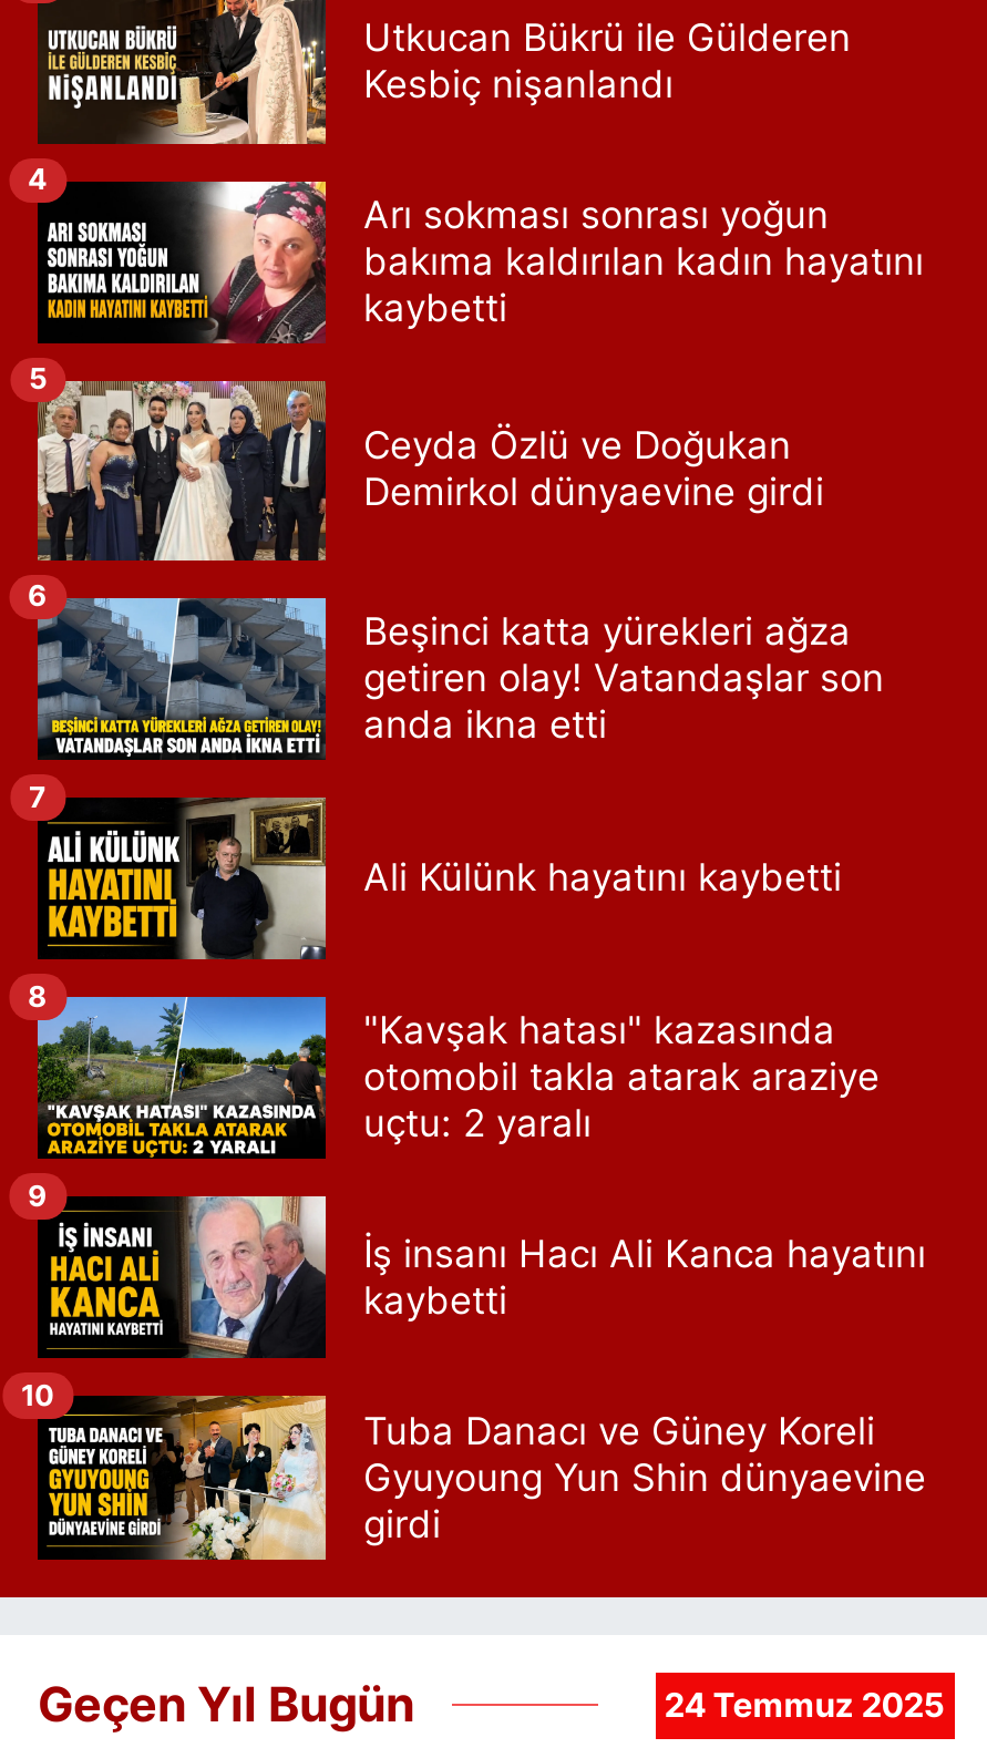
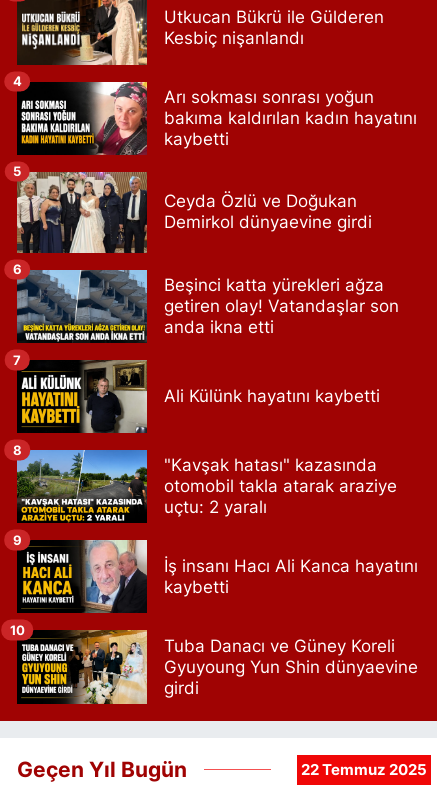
[664,1686,946,1725] 24 Temmuz 2025 -> [301,761,427,779] 22 Temmuz 2025

